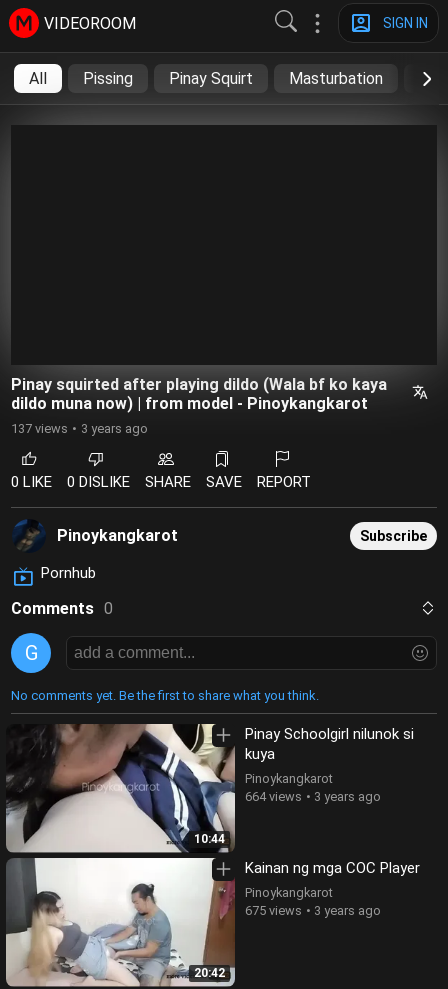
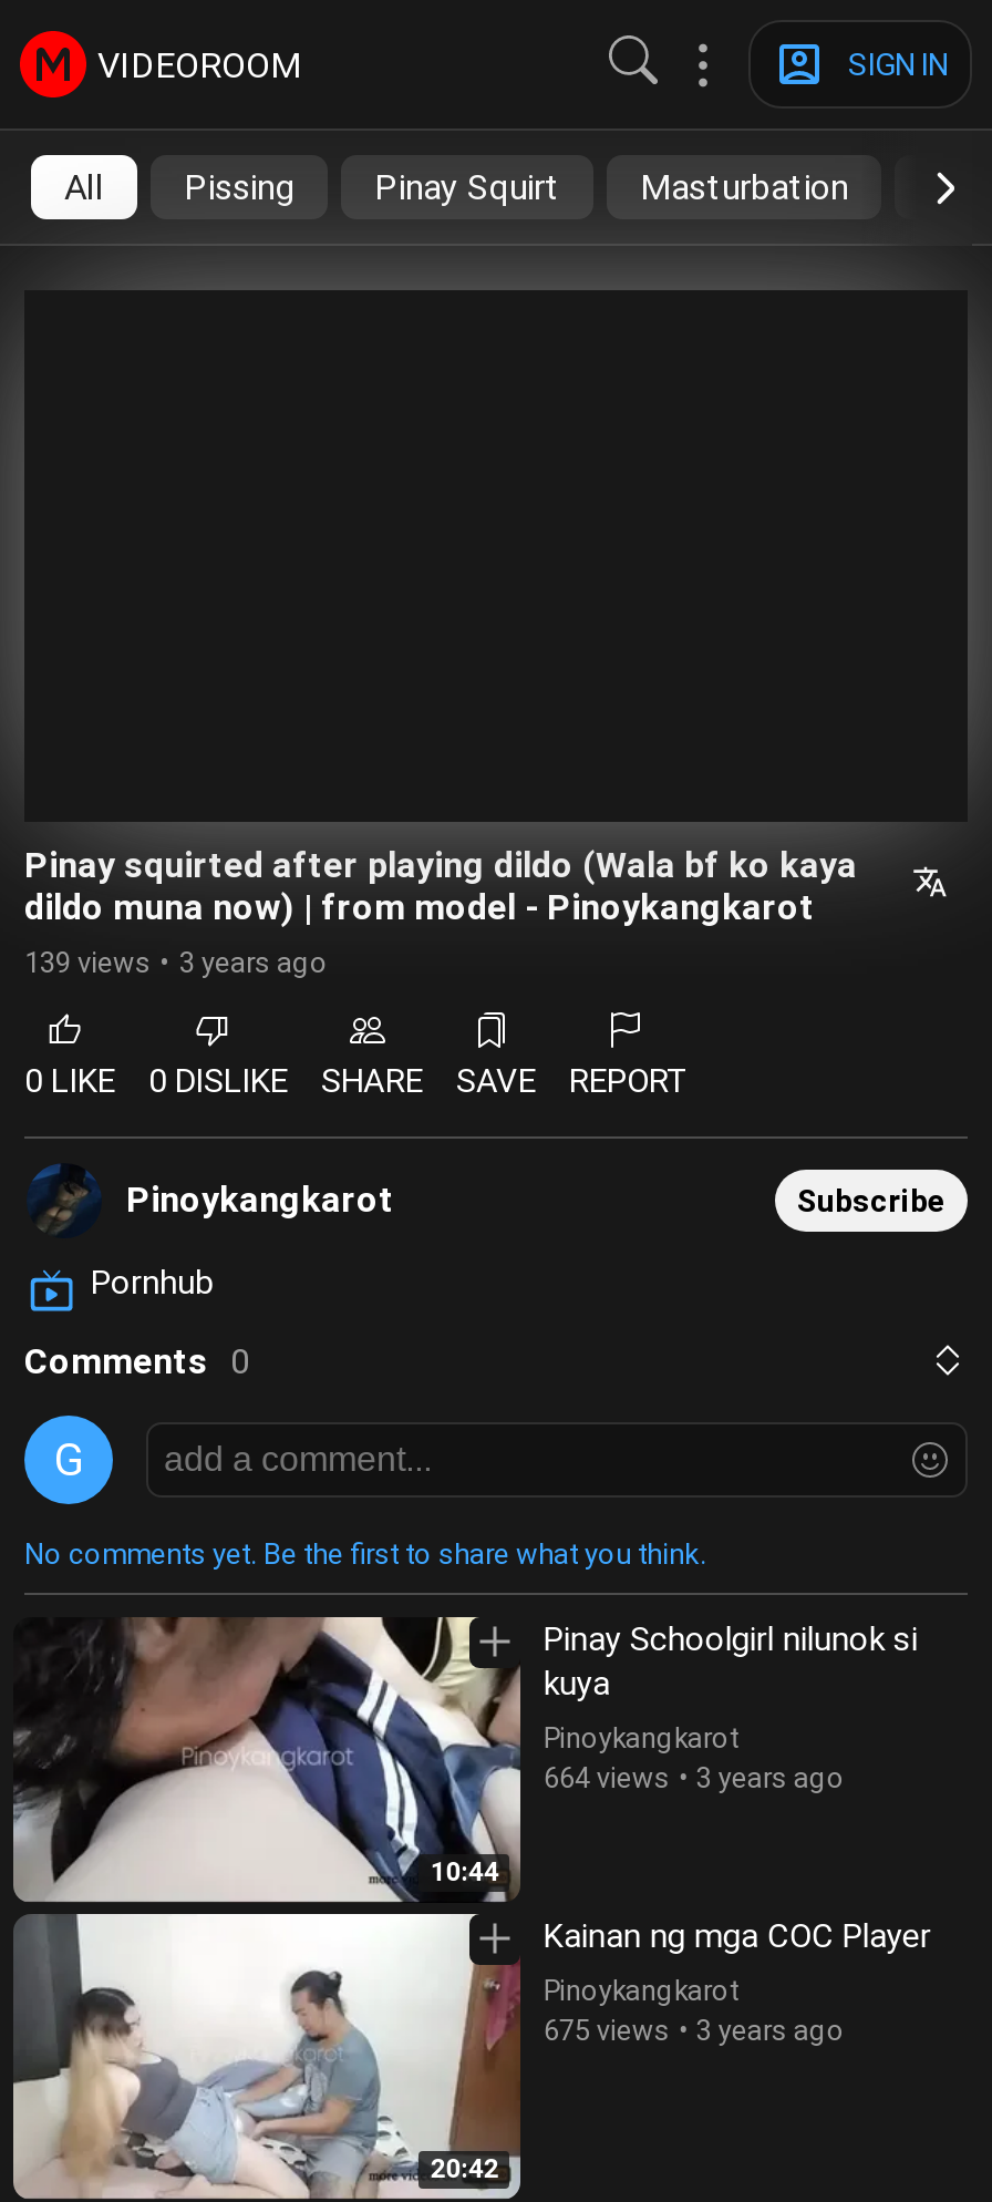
[11,421,148,436] 137 views 3 years ago -> [24,945,328,978] 139 views 3 years ago

